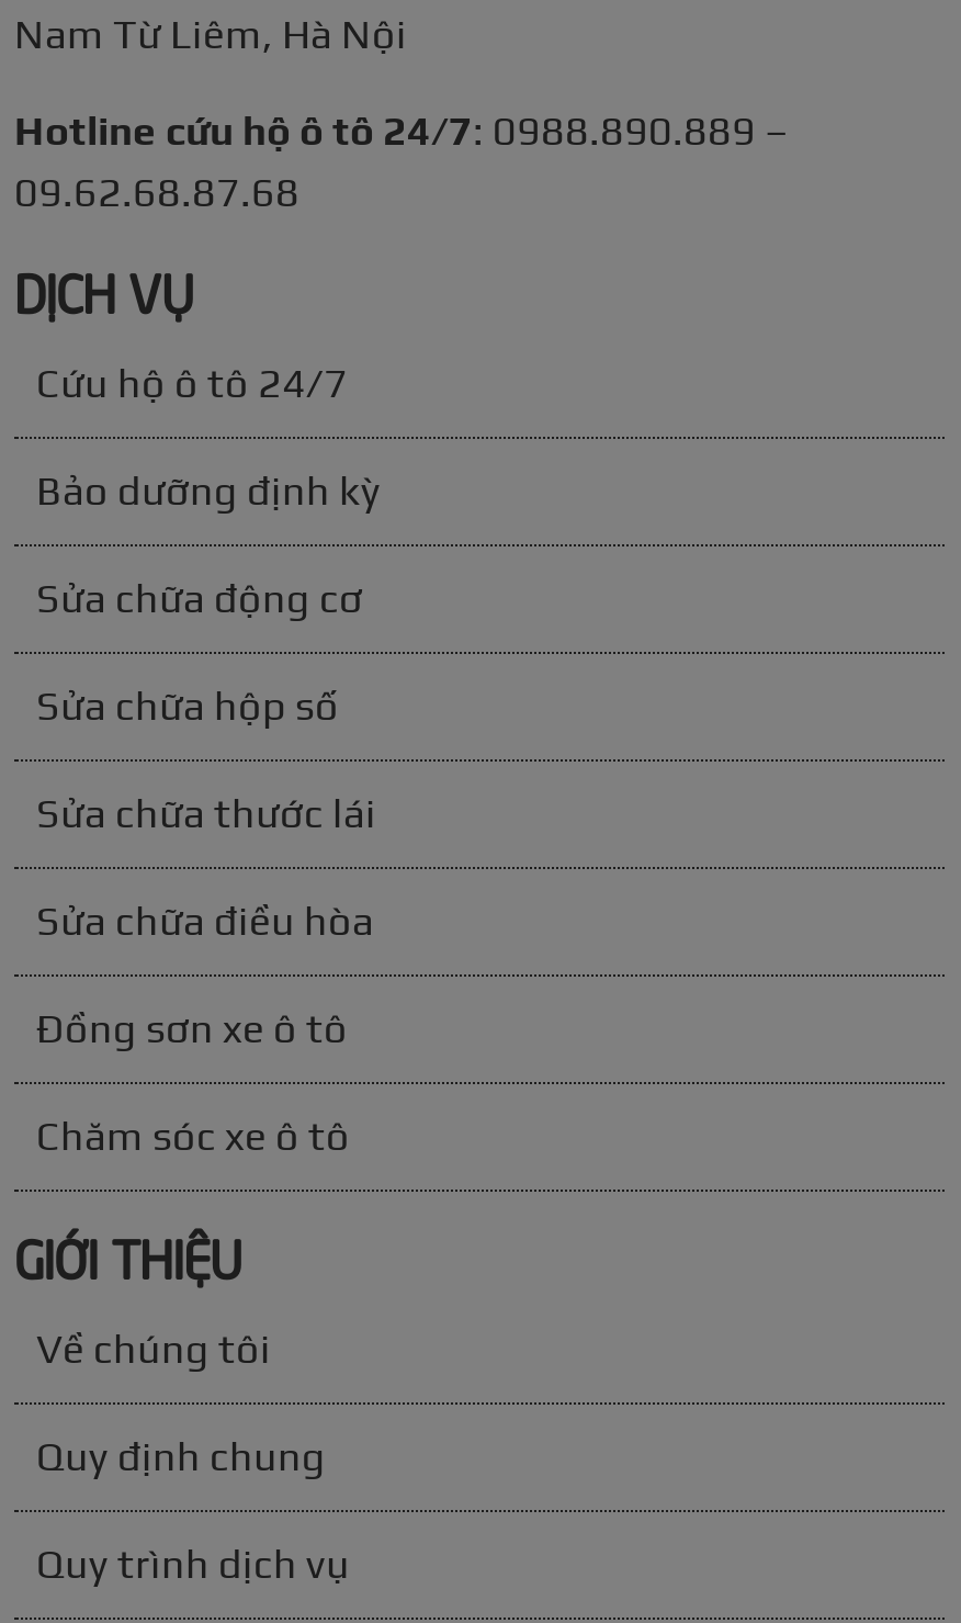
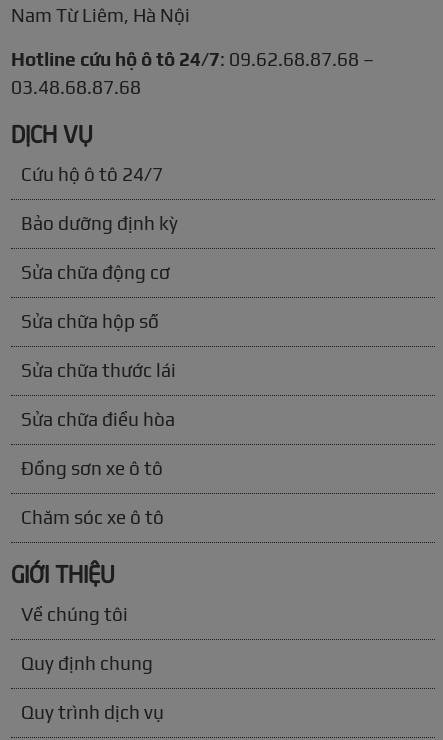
[14,107,789,153] Hotline cứu hộ ô tô 24/7: 0988.890.889 – -> [11,49,374,70] Hotline cứu hộ ô tô 24/7: 09.62.68.87.68 –
[14,169,299,215] 09.62.68.87.68 -> [11,77,141,98] 03.48.68.87.68

